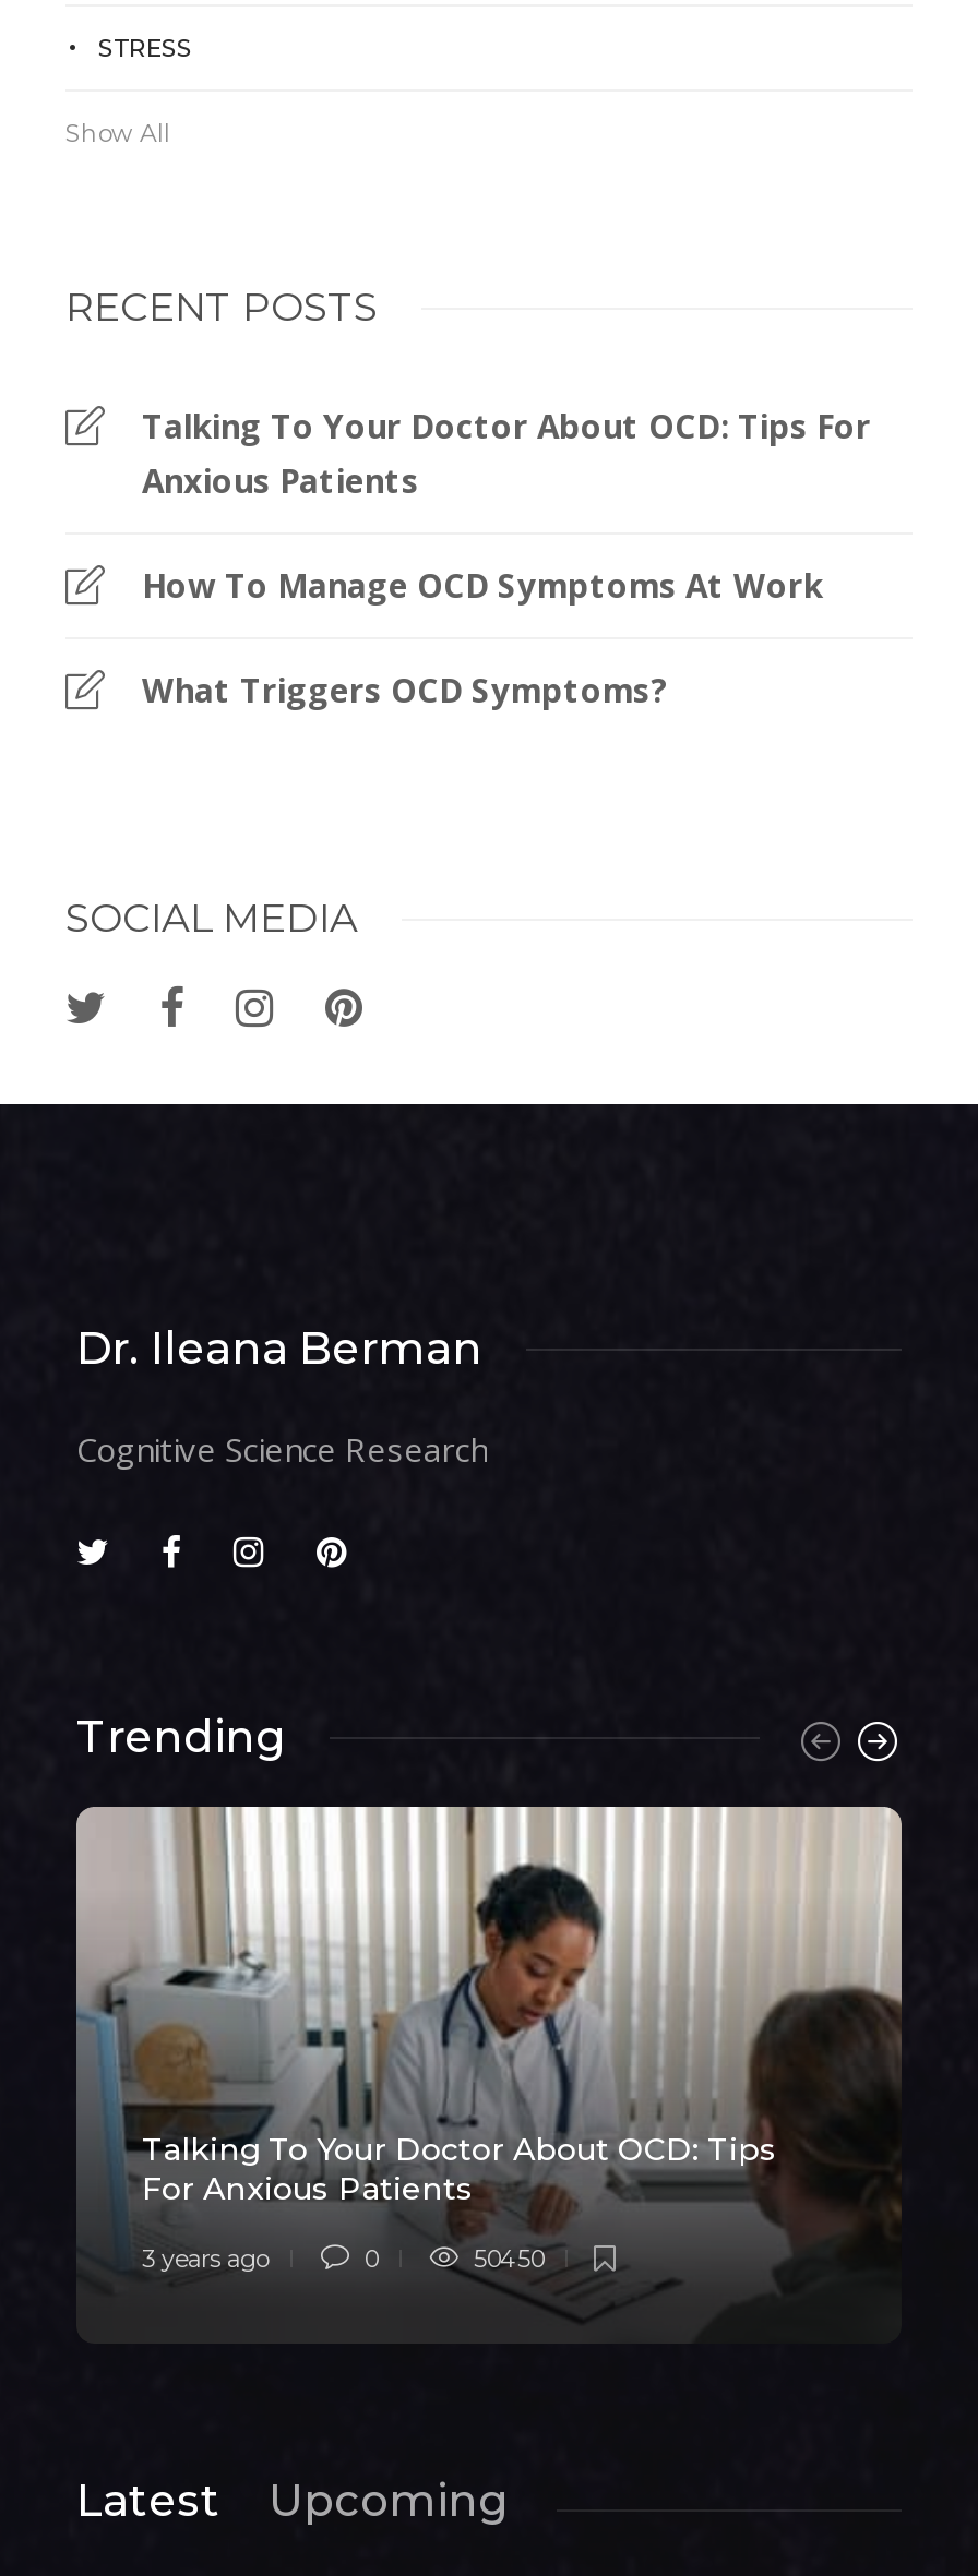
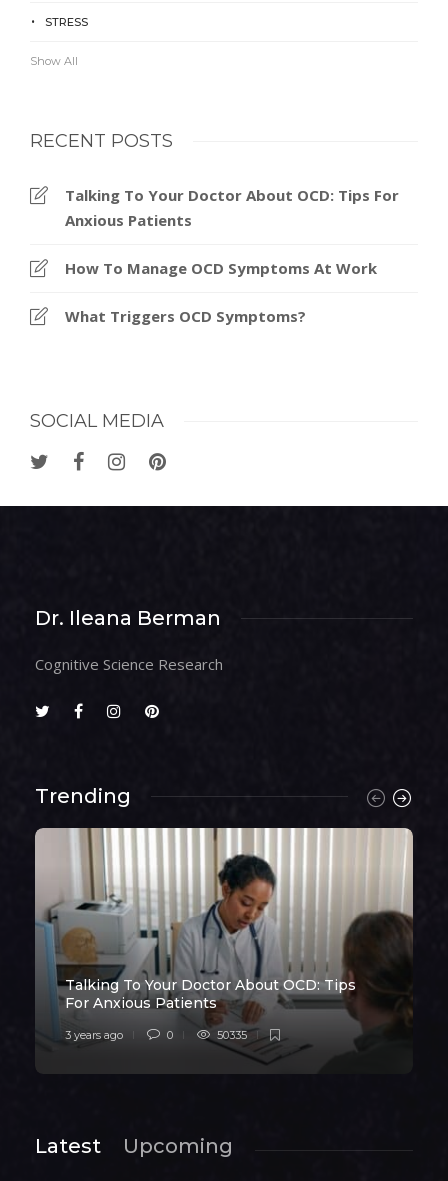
[467,2243,544,2274] 50450 -> [214,1028,247,1042] 50335

